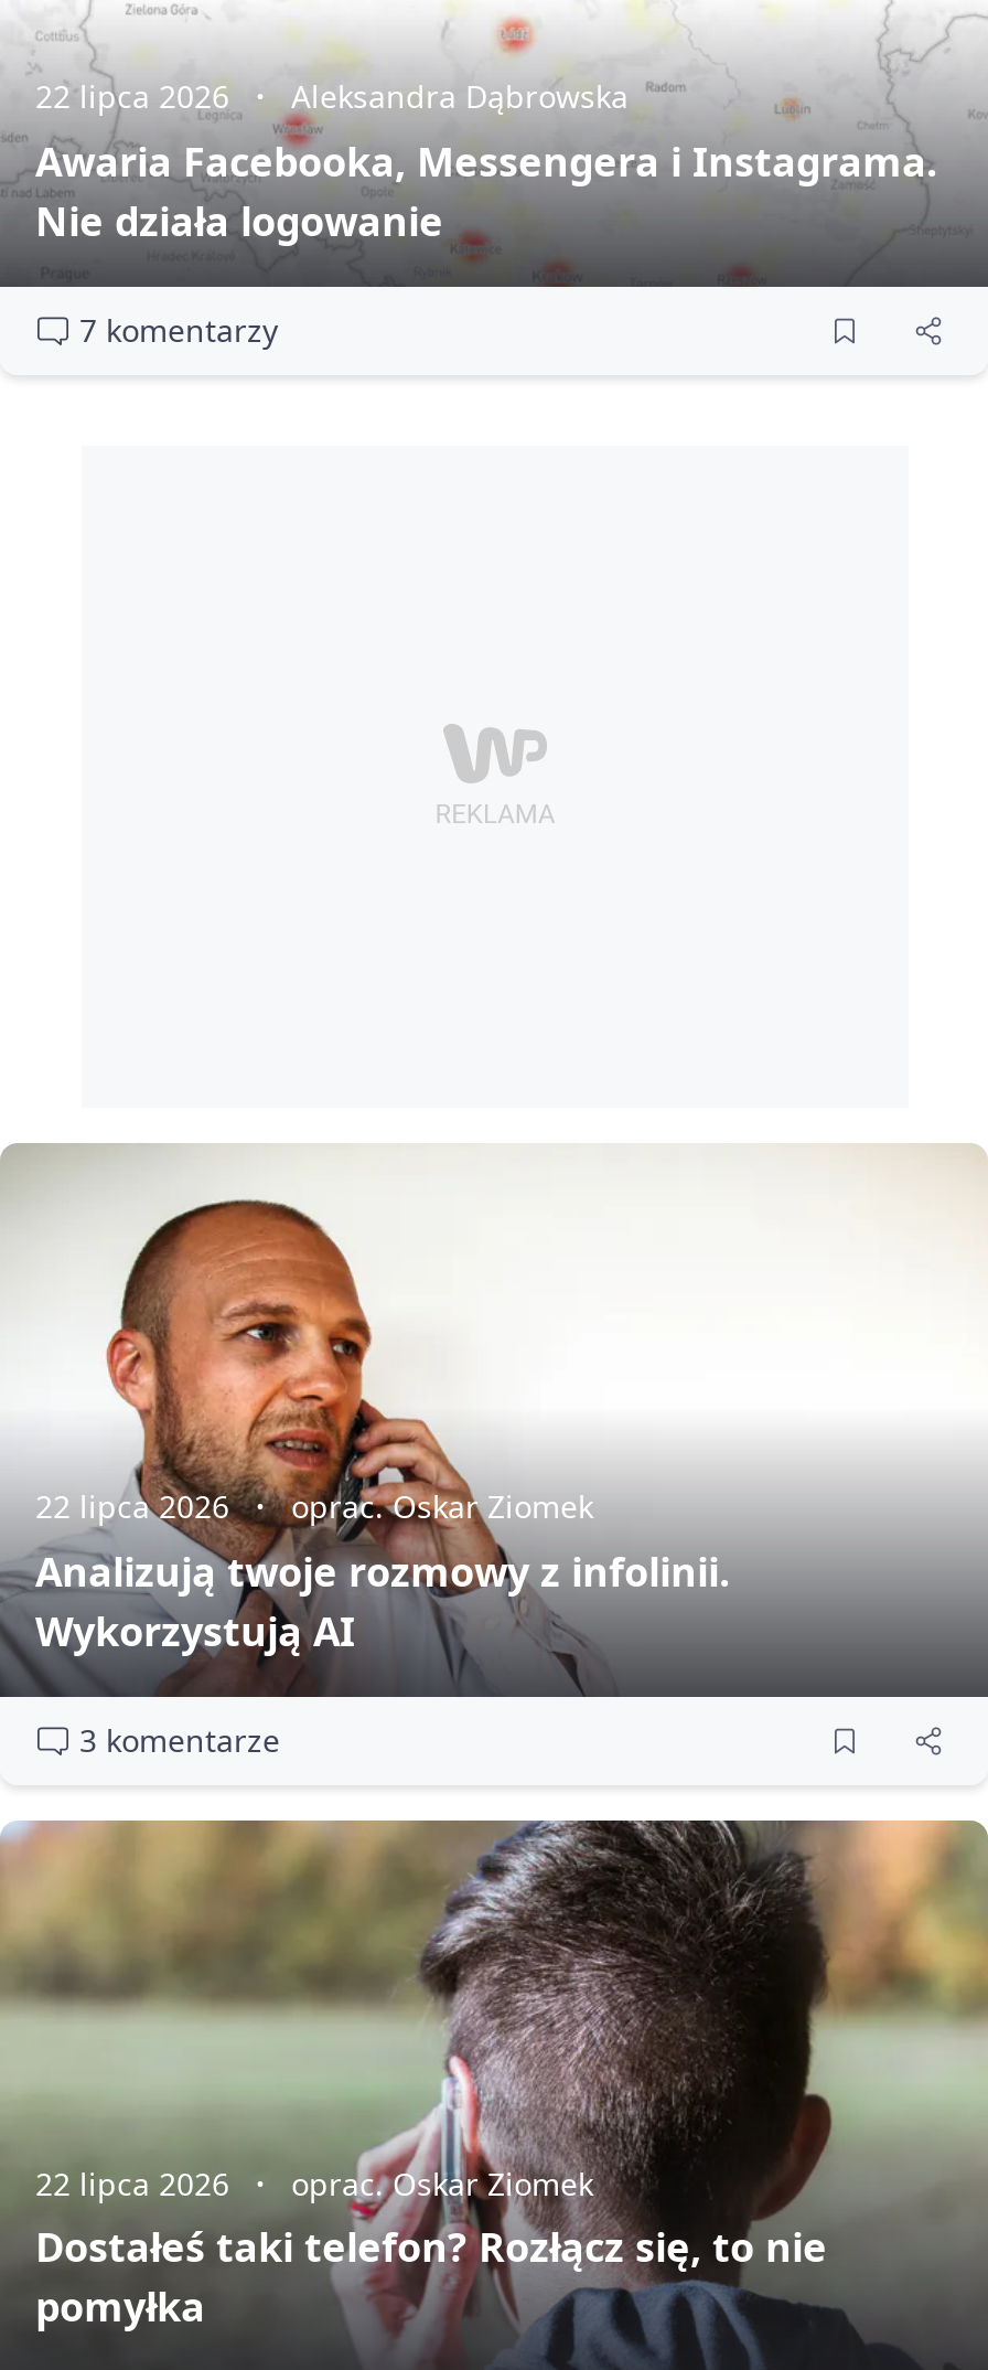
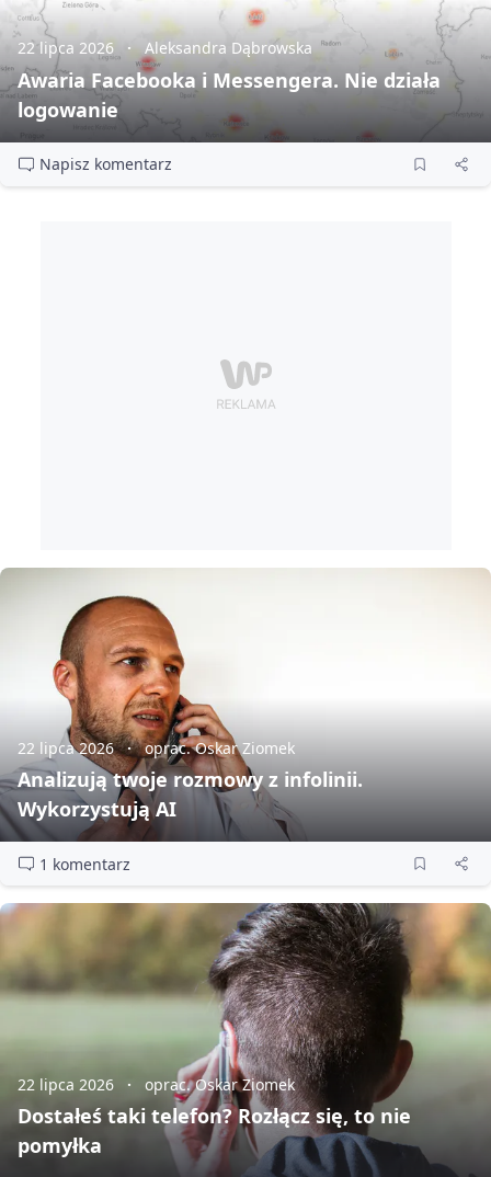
[35,134,937,246] Awaria Facebooka, Messengera i Instagrama. | Nie działa logowanie -> [18,67,441,122] Awaria Facebooka i Messengera. Nie działa | logowanie
[79,309,278,351] 7 komentarzy -> [39,154,172,174] Napisz komentarz
[79,1719,280,1761] 3 komentarze -> [39,854,130,874] 1 komentarz

